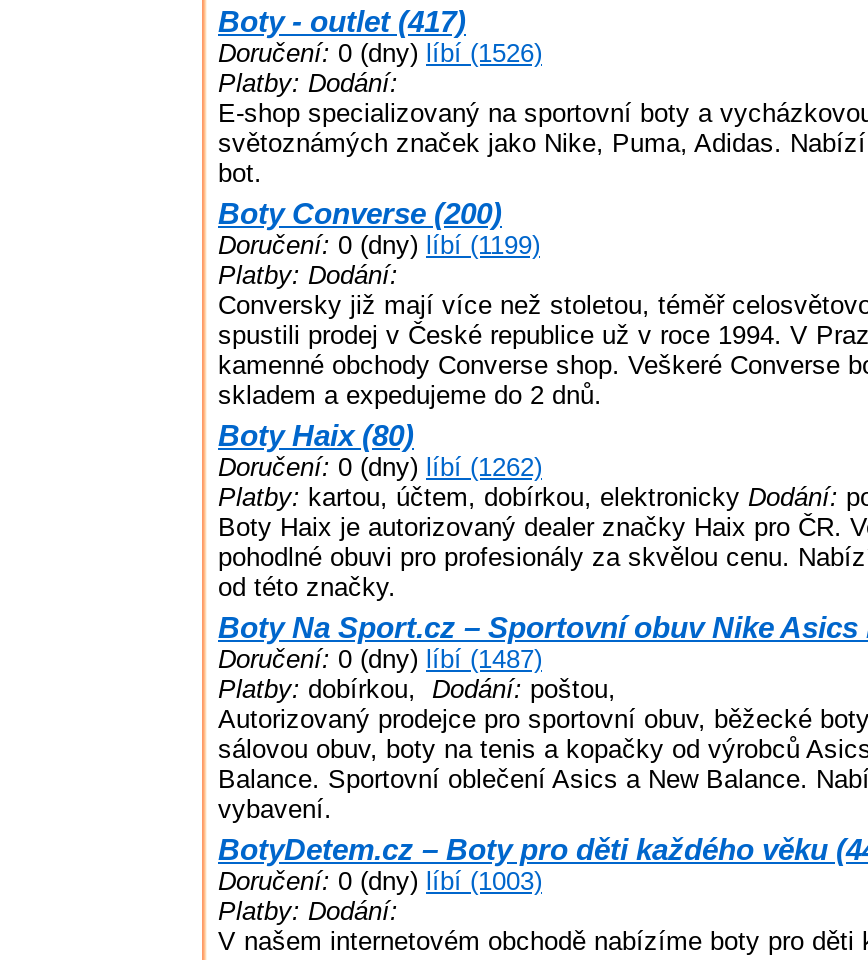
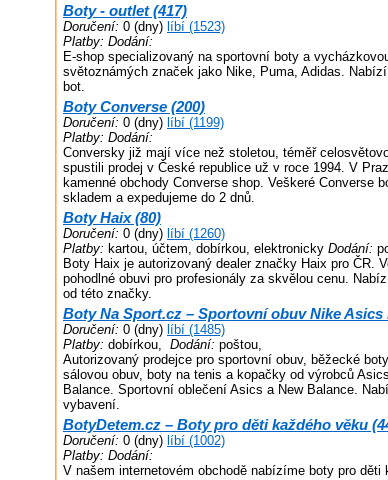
[218,38,542,68] Doručení: 0 (dny) líbí (1526) -> [63,19,225,34] Doručení: 0 (dny) líbí (1523)
[218,452,542,482] Doručení: 0 (dny) líbí (1262) -> [63,226,225,241] Doručení: 0 (dny) líbí (1260)
[218,644,542,674] Doručení: 0 (dny) líbí (1487) -> [63,322,225,337] Doručení: 0 (dny) líbí (1485)
[218,866,542,896] Doručení: 0 (dny) líbí (1003) -> [63,433,225,448] Doručení: 0 (dny) líbí (1002)

